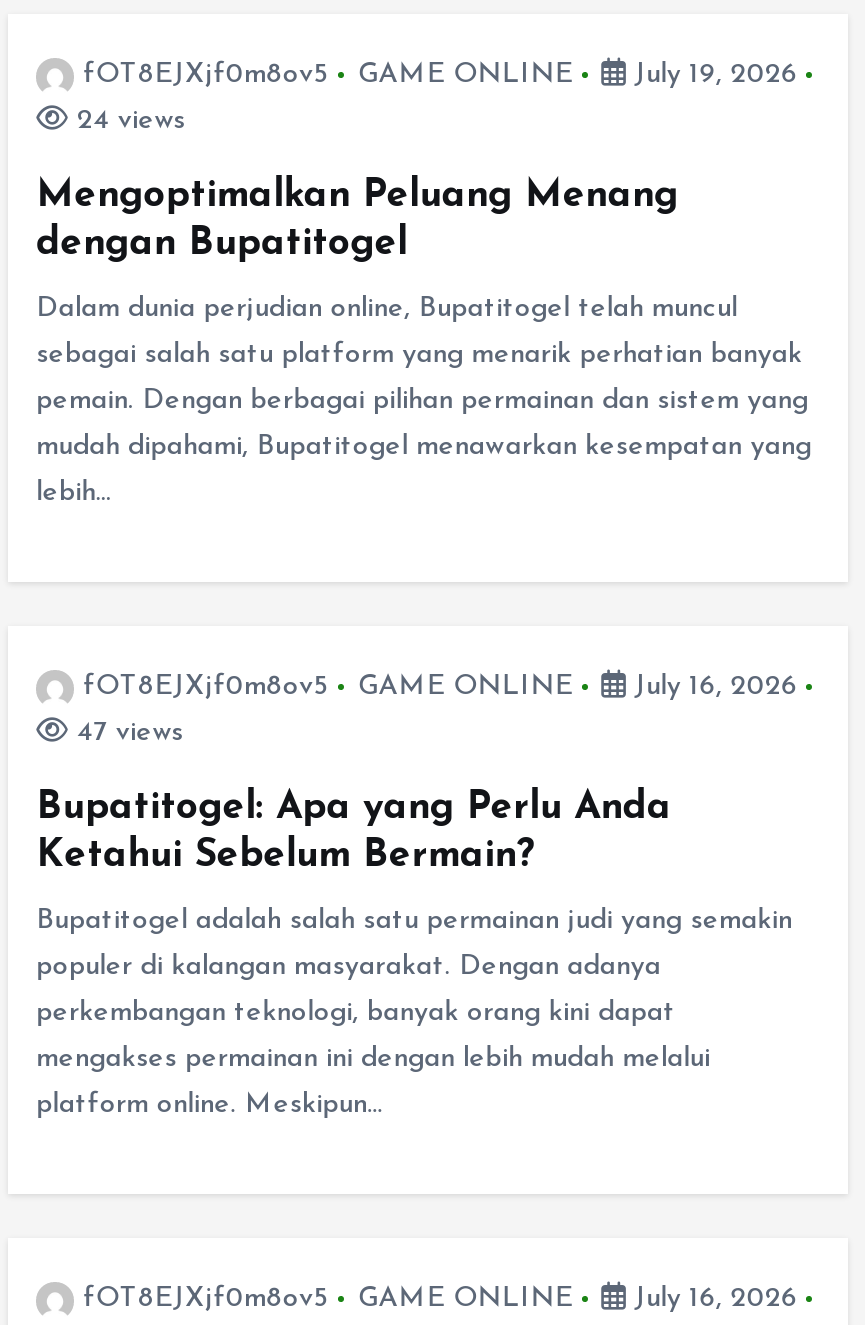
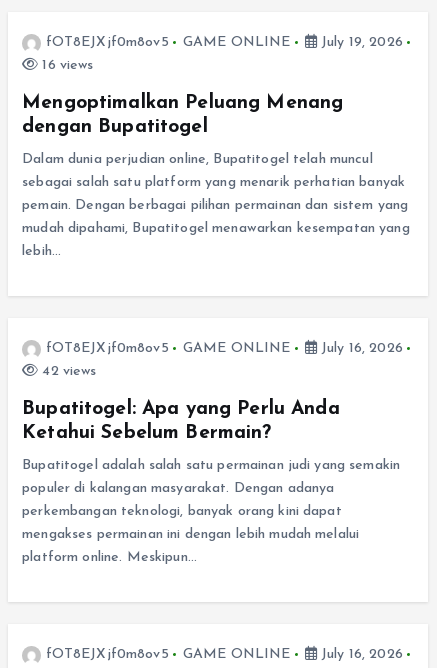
[69,106,185,136] 24 views -> [38,58,94,73] 16 views
[69,718,183,748] 47 views -> [38,364,97,379] 42 views

